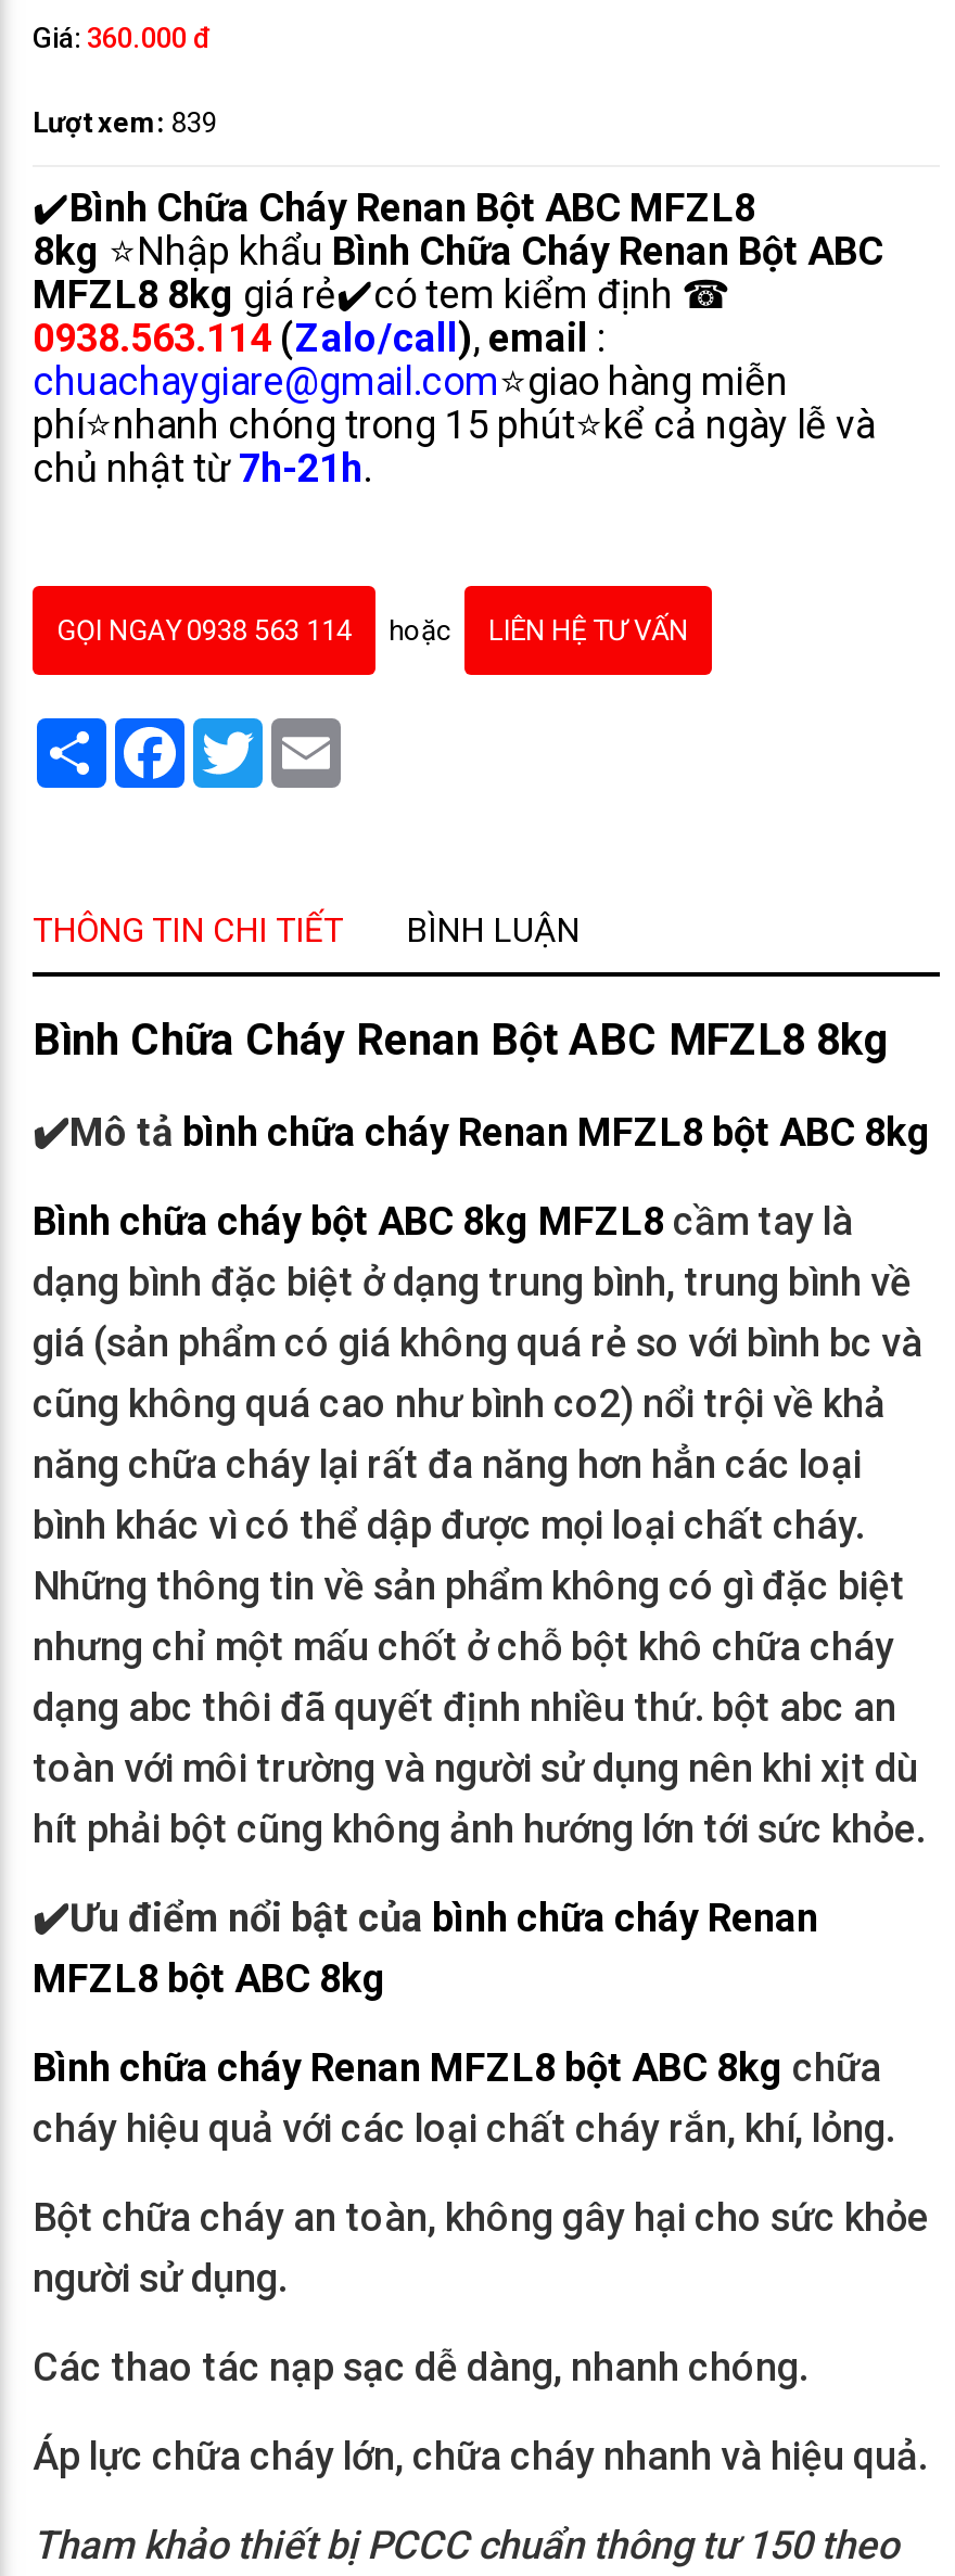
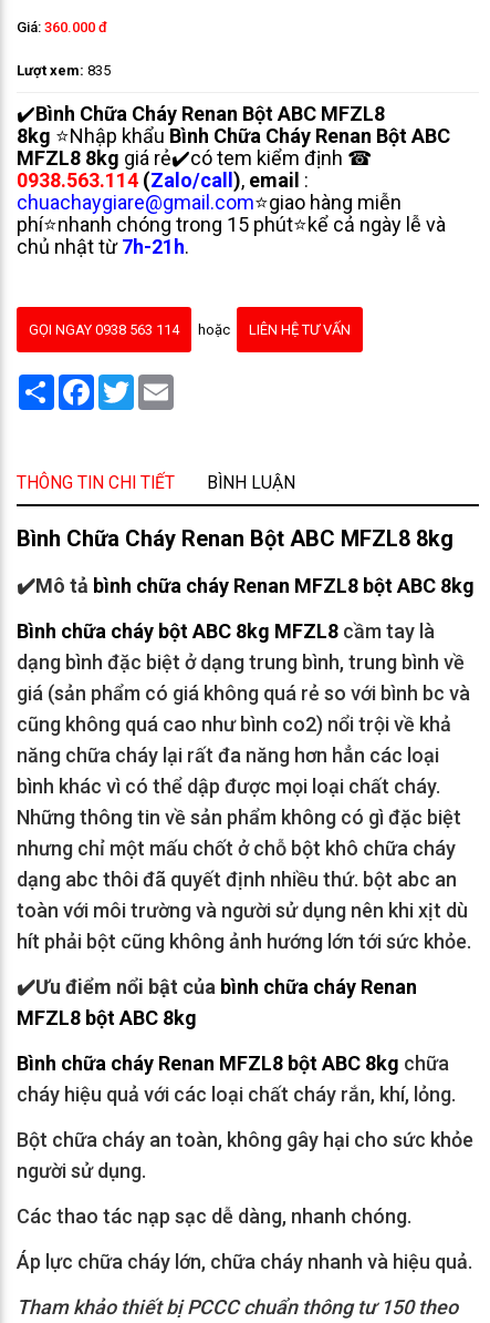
[33,105,217,138] Lượt xem: 839 -> [17,61,111,78] Lượt xem: 835

